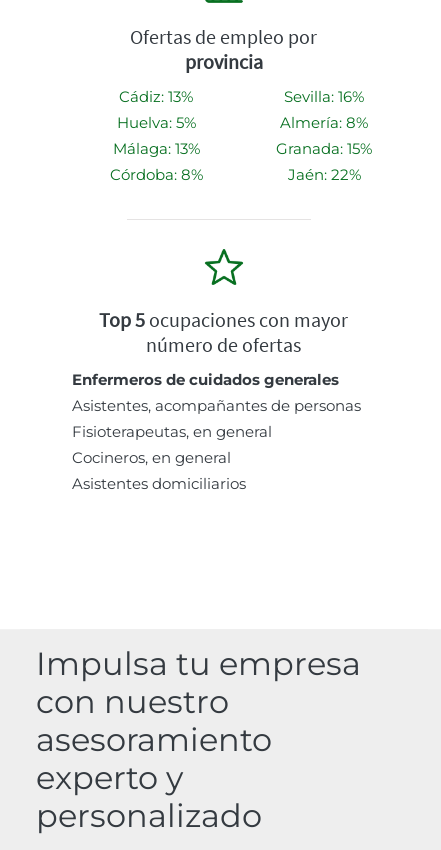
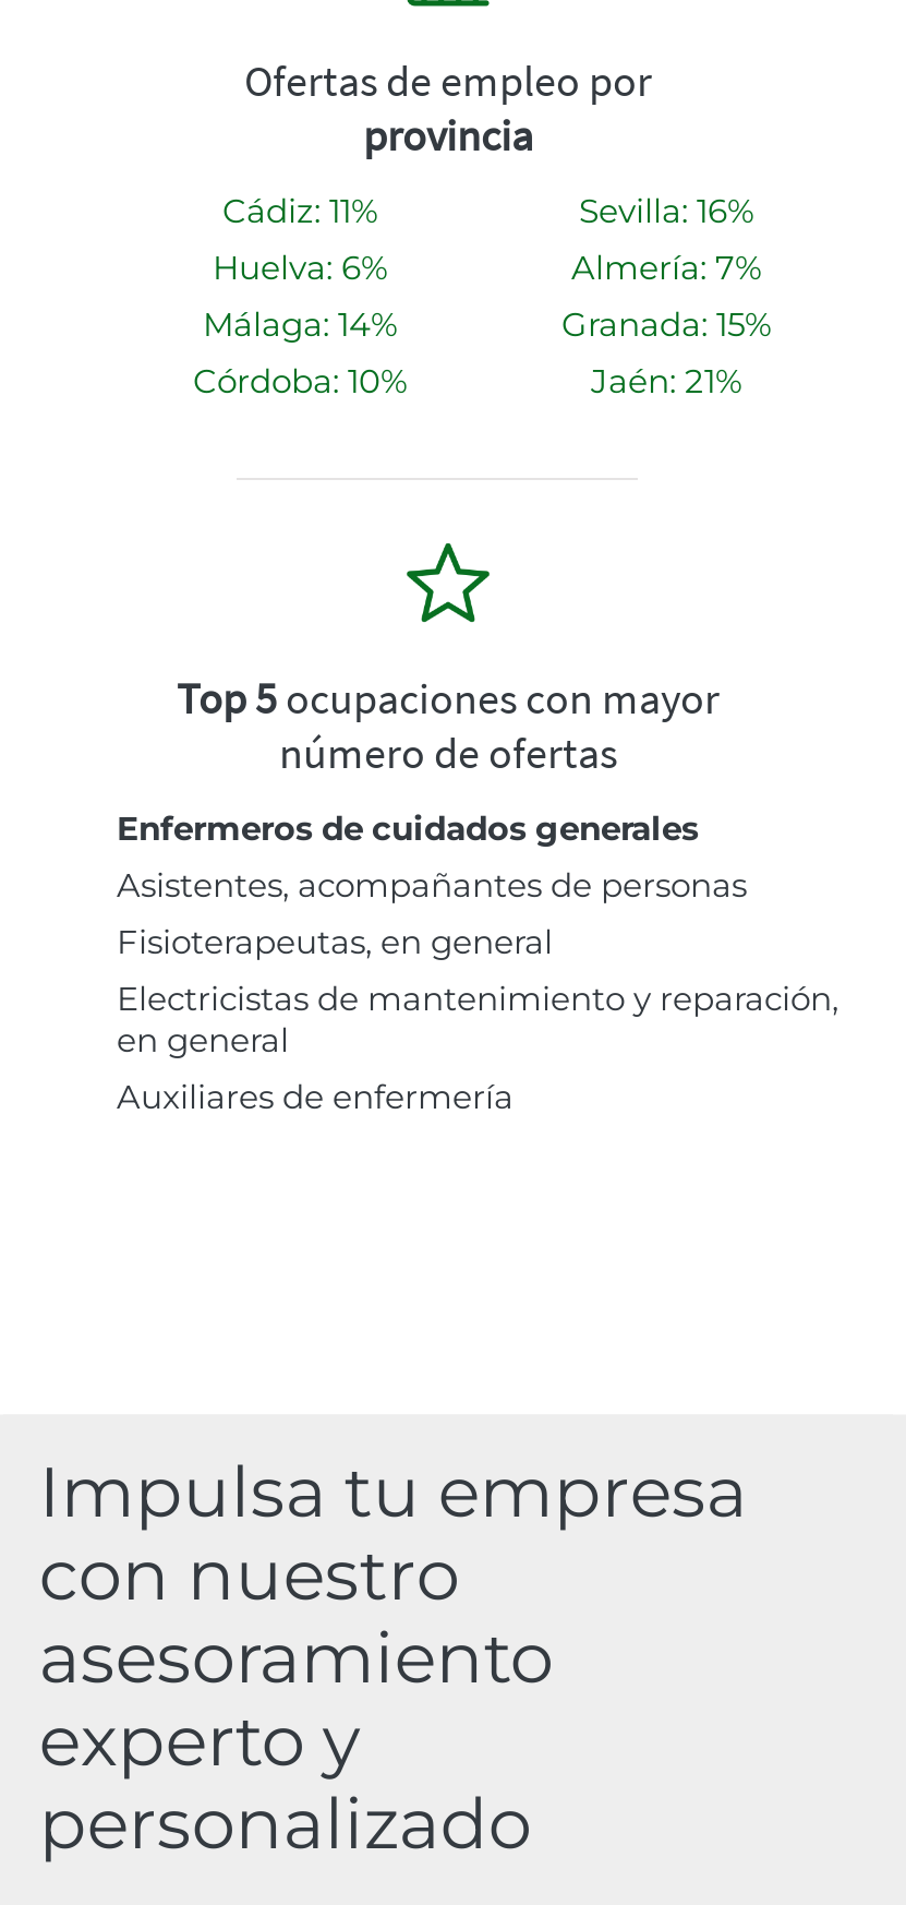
[119,87,193,106] Cádiz: 13% -> [222,190,377,232] Cádiz: 11%
[116,113,195,132] Huelva: 5% -> [213,247,387,288] Huelva: 6%
[280,113,368,132] Almería: 8% -> [571,247,761,288] Almería: 7%
[112,139,199,158] Málaga: 13% -> [203,304,397,345] Málaga: 14%
[109,165,202,184] Córdoba: 8% -> [193,360,407,402] Córdoba: 10%
[287,165,360,184] Jaén: 22% -> [591,360,741,402] Jaén: 21%
[72,448,246,493] Cocineros, en general | Asistentes domiciliarios -> [117,978,838,1118] Electricistas de mantenimiento y reparación, | en general | Auxiliares de enfermería

